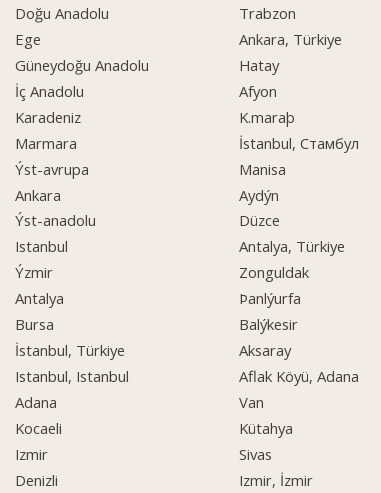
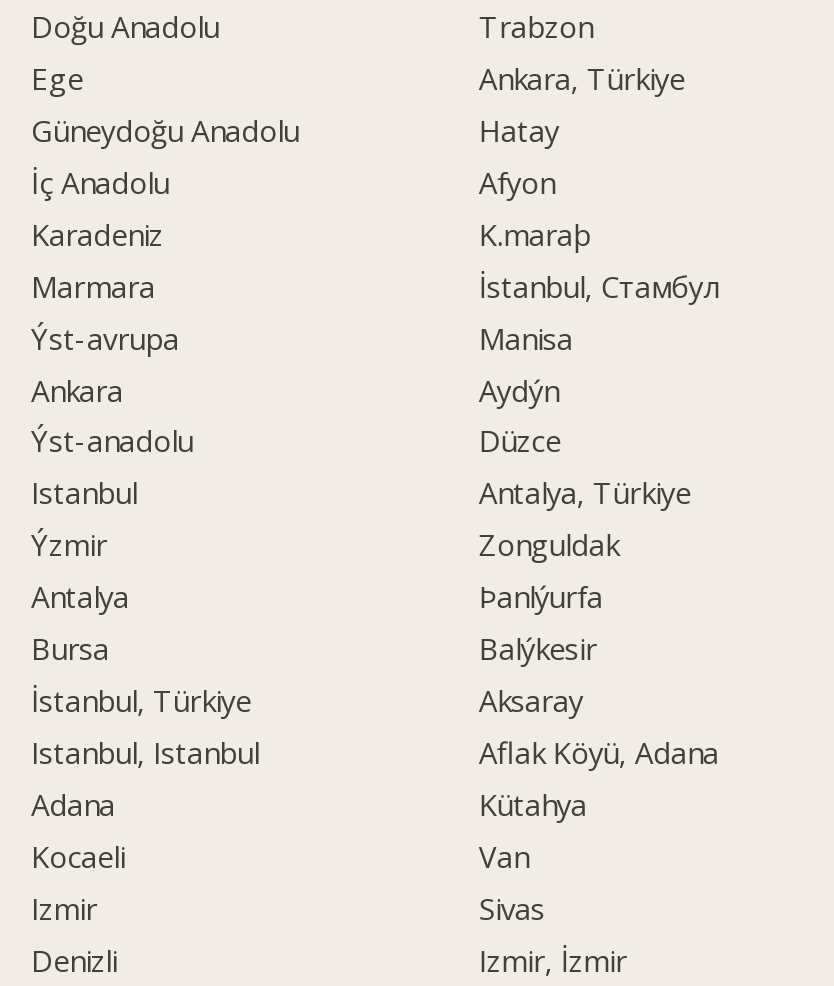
moved [239,392,264,412] -> [479,835,529,875]: Van
moved [239,418,293,438] -> [479,784,587,824]: Kütahya

